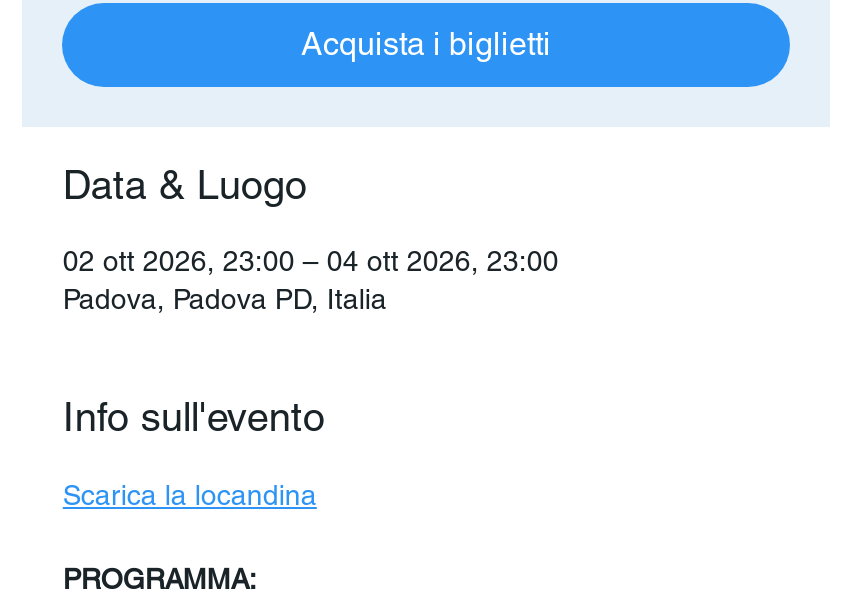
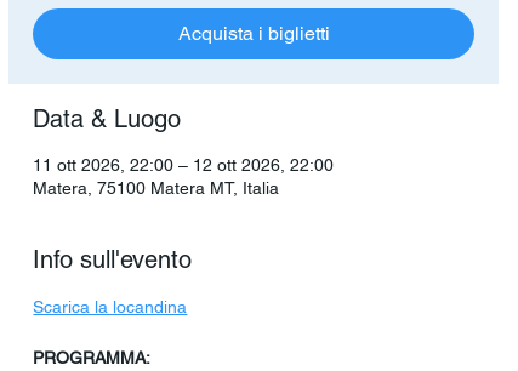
[63,245,559,315] 02 ott 2026, 23:00 – 04 ott 2026, 23:00 | Padova, Padova PD, Italia -> [33,155,334,198] 11 ott 2026, 22:00 – 12 ott 2026, 22:00 | Matera, 75100 Matera MT, Italia

